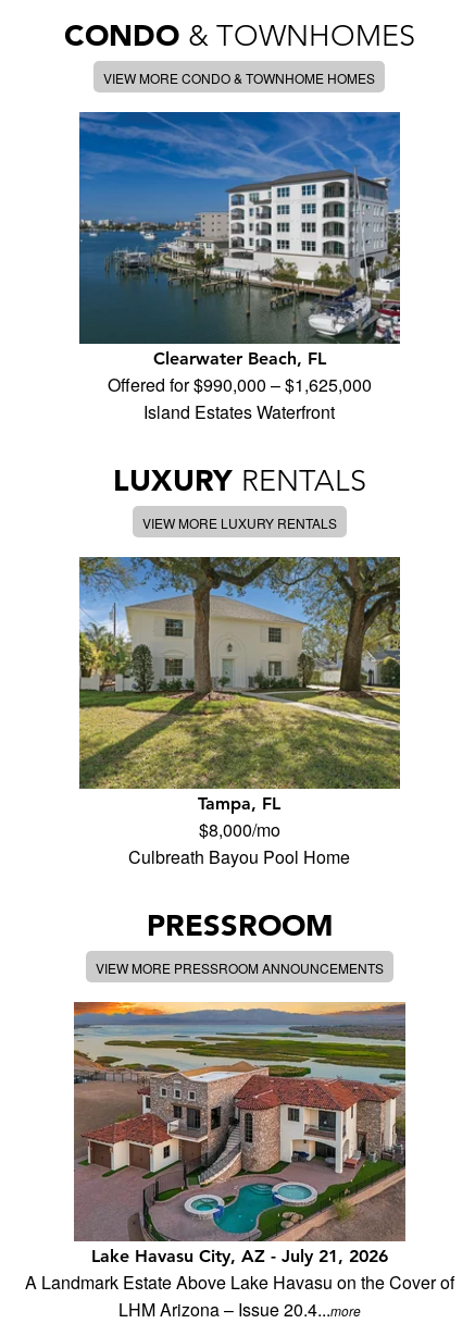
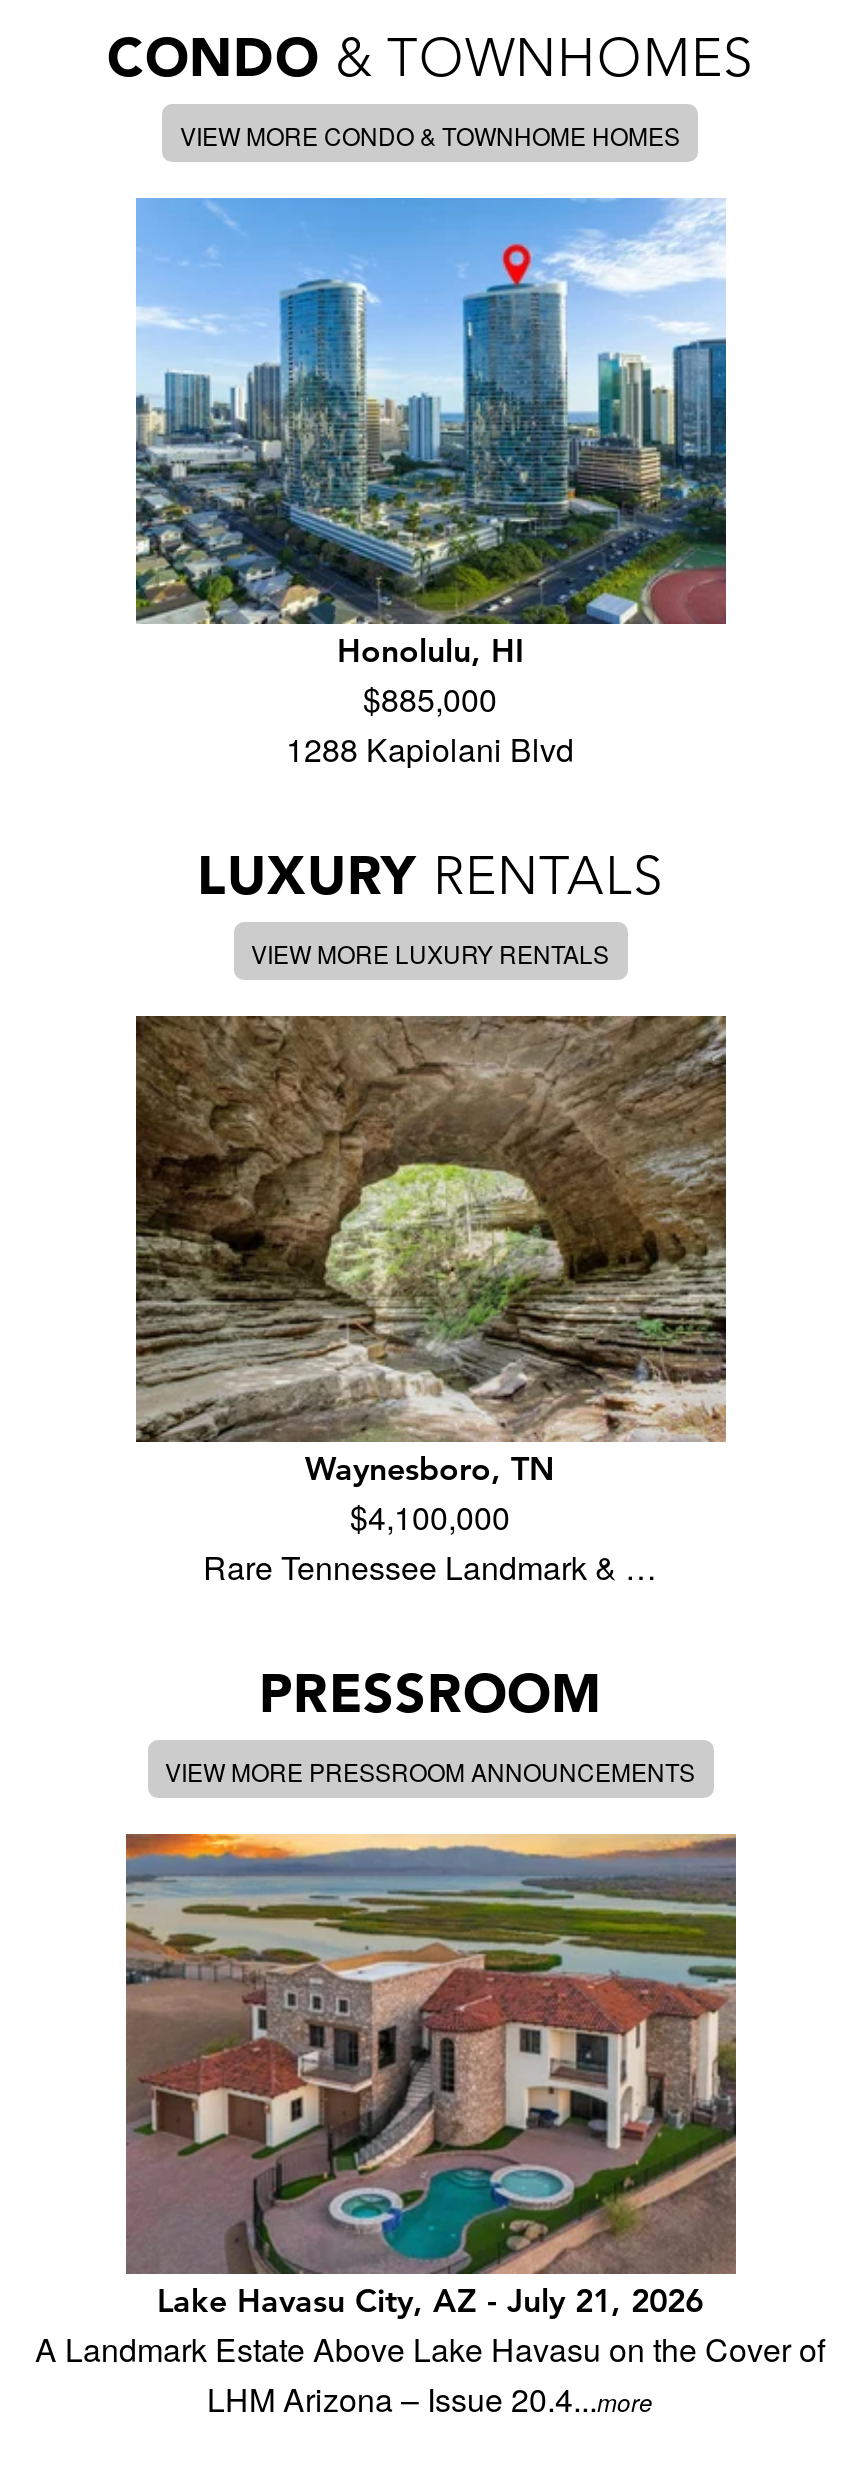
[78,112,401,424] [image] | Clearwater Beach, FL | Offered for $990,000 – $1,625,000 | Island Estates Waterfront -> [134,198,728,772] [image] | Honolulu, HI | $885,000 | 1288 Kapiolani Blvd
[78,556,401,869] [image] | Tampa, FL | $8,000/mo | Culbreath Bayou Pool Home -> [134,1014,728,1590] [image] | Waynesboro, TN | $4,100,000 | Rare Tennessee Landmark & …

